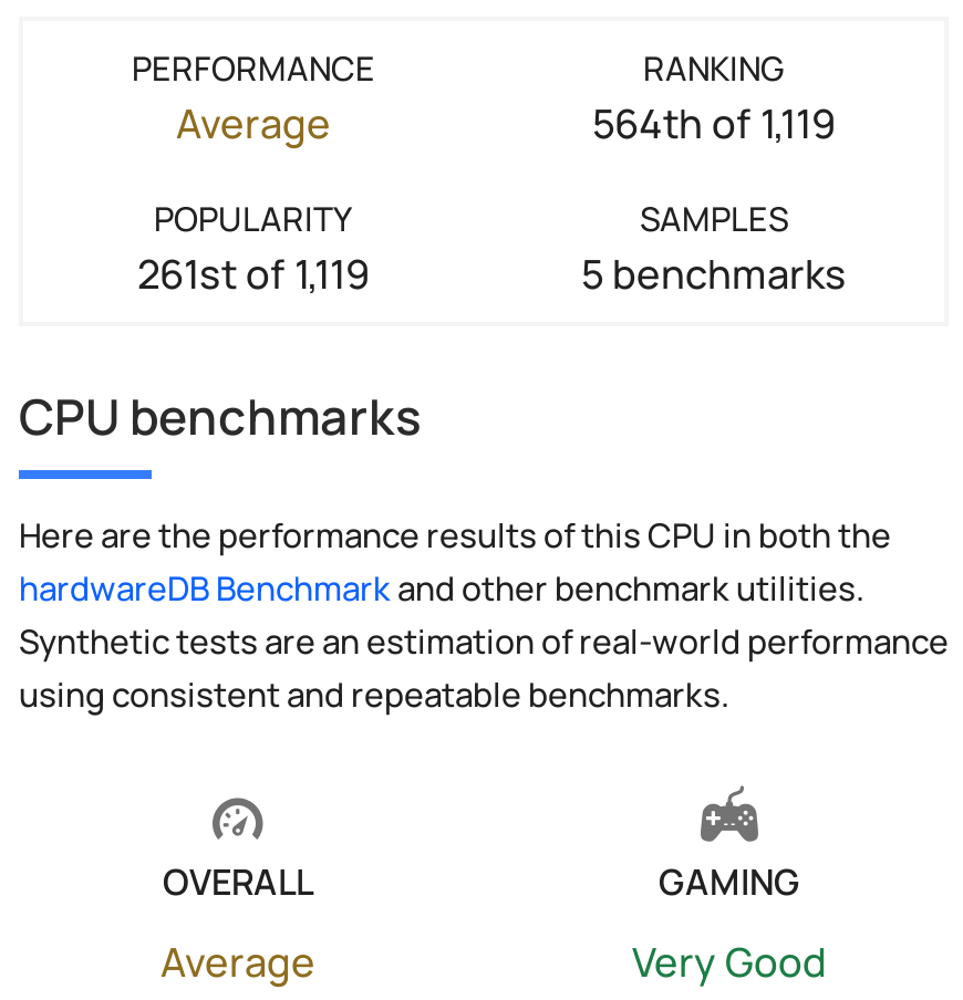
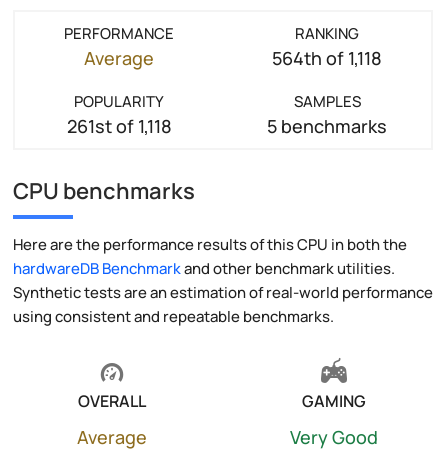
[592,96,836,149] 564th of 1,119 -> [272,46,382,70] 564th of 1,118
[137,247,370,300] 261st of 1,119 -> [66,114,171,138] 261st of 1,118

